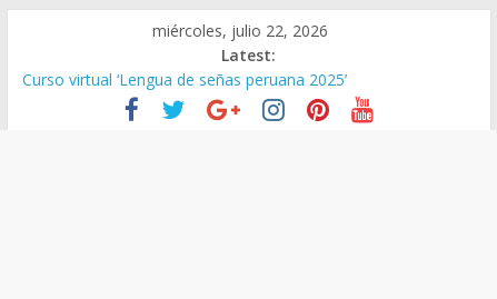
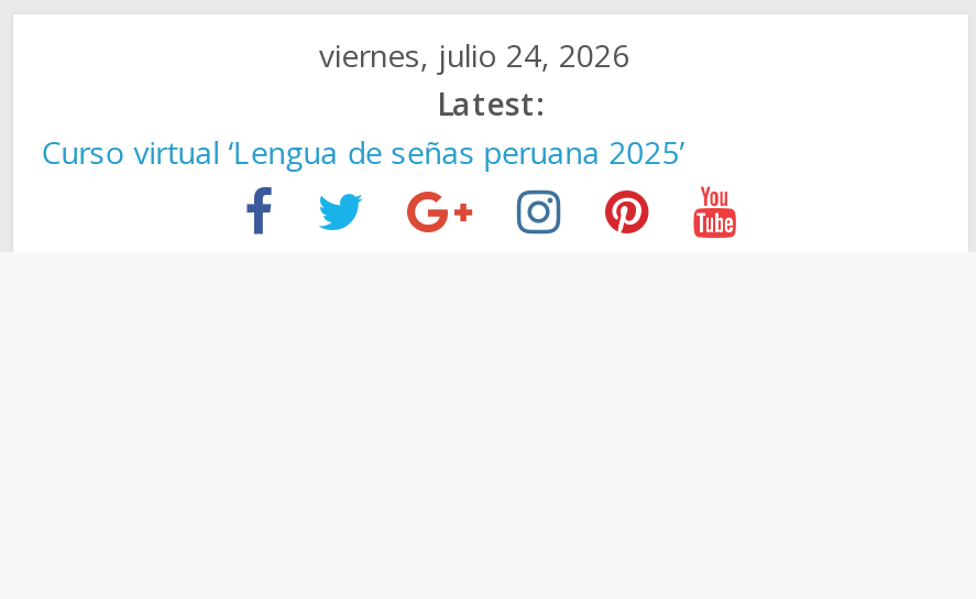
[153,20,329,41] miércoles, julio 22, 2026 -> [319,34,629,76] viernes, julio 24, 2026

